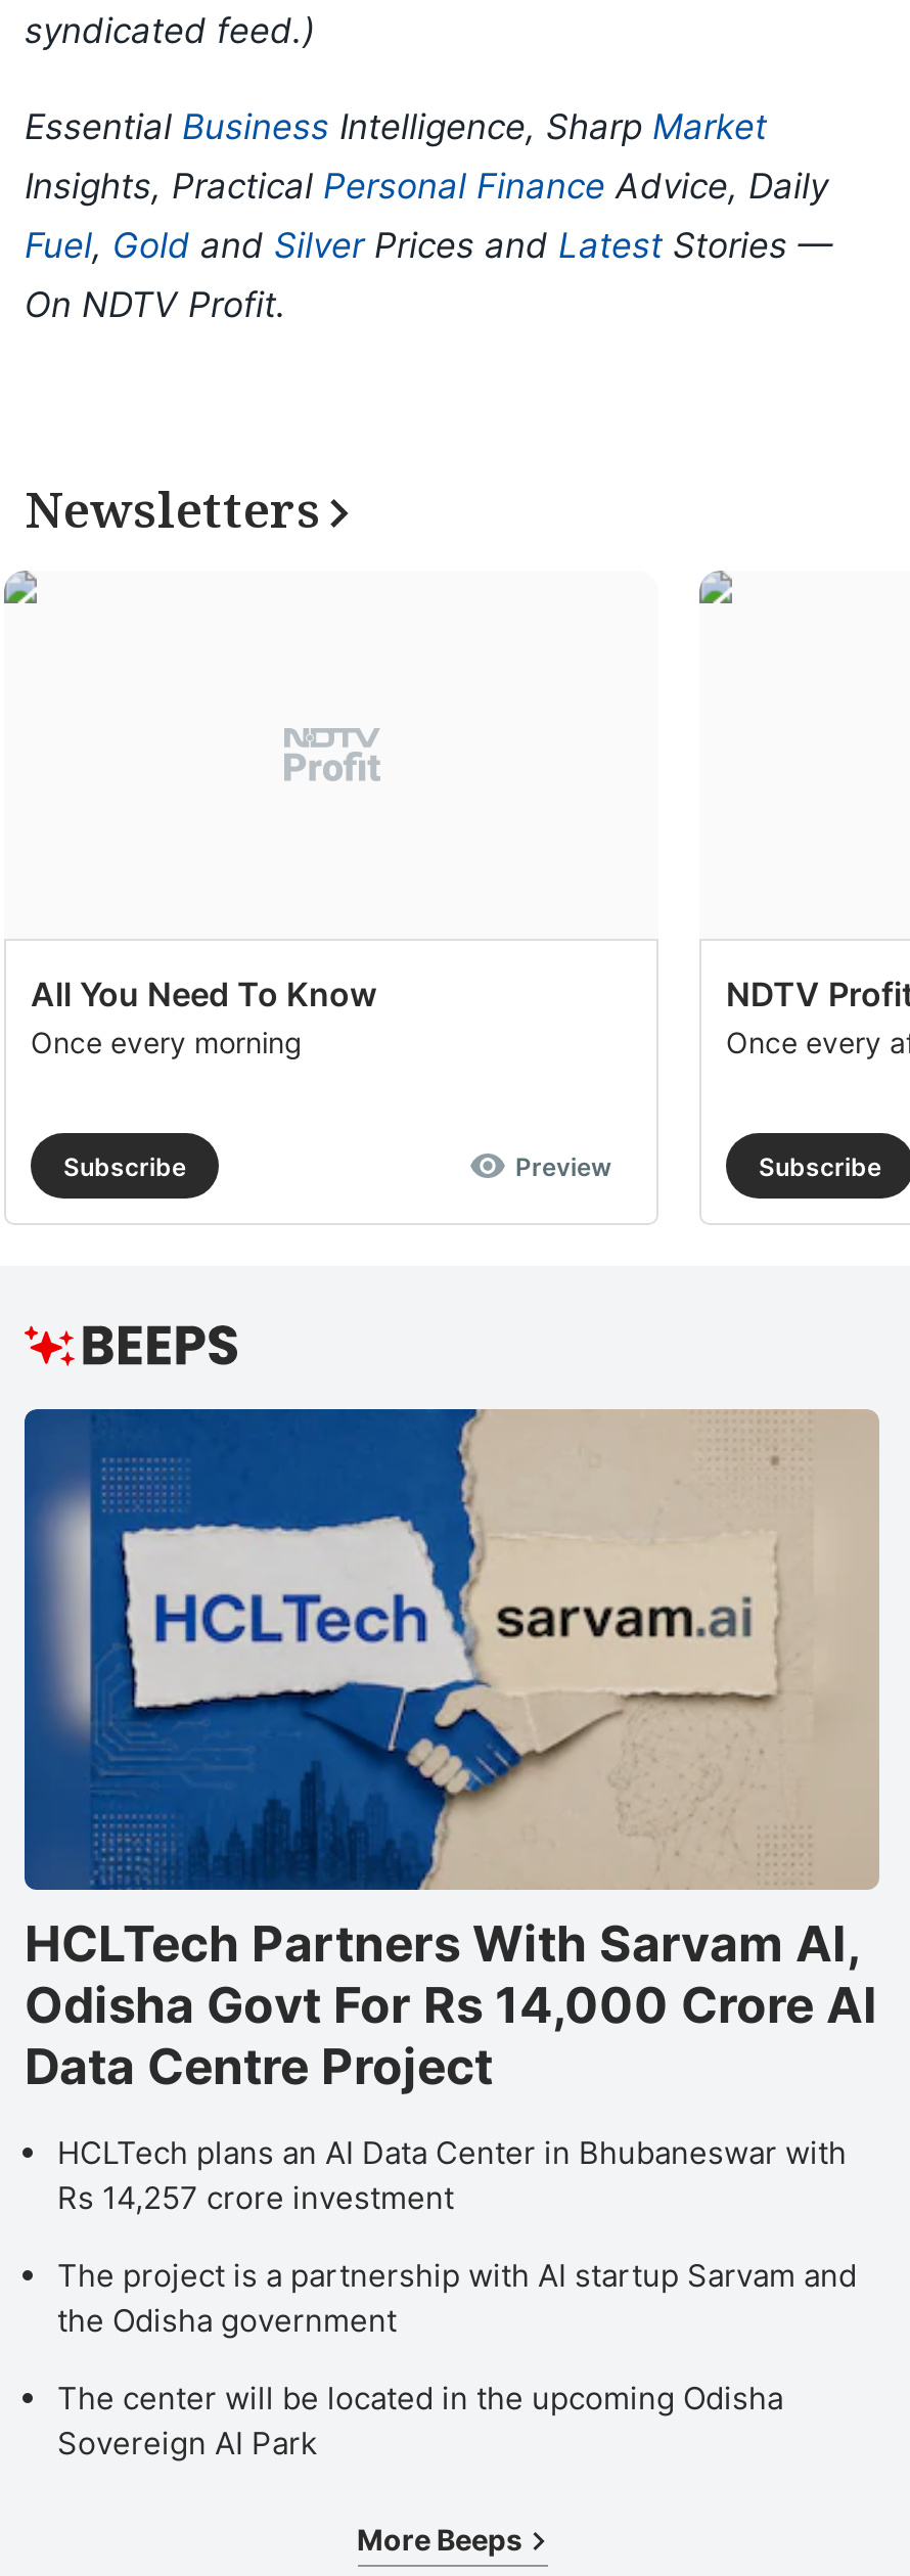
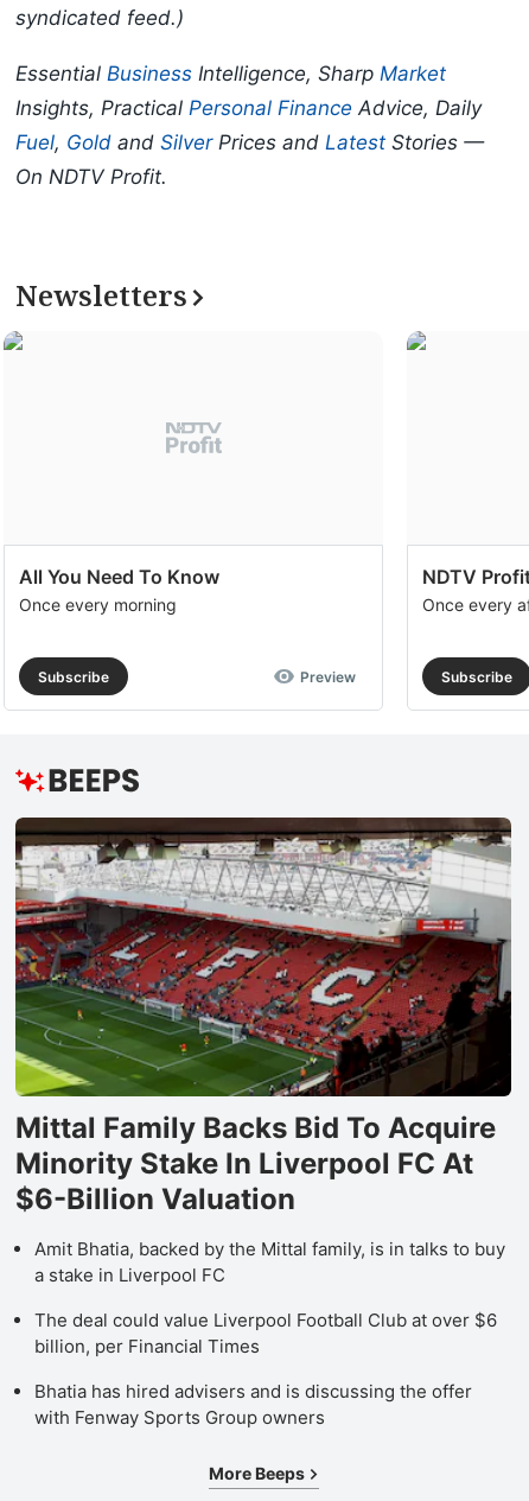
[22,1407,879,2096] [image] | HCLTech Partners With Sarvam AI, | Odisha Govt For Rs 14,000 Crore AI | Data Centre Project -> [14,816,512,1216] [image] | Mittal Family Backs Bid To Acquire | Minority Stake In Liverpool FC At | $6-Billion Valuation
[57,2133,847,2217] HCLTech plans an AI Data Center in Bhubaneswar with | Rs 14,257 crore investment -> [34,1237,505,1286] Amit Bhatia, backed by the Mittal family, is in talks to buy | a stake in Liverpool FC
[57,2256,857,2339] The project is a partnership with AI startup Sarvam and | the Odisha government -> [34,1309,497,1357] The deal could value Liverpool Football Club at over $6 | billion, per Financial Times
[57,2378,783,2462] The center will be located in the upcoming Odisha | Sovereign AI Park -> [34,1380,472,1428] Bhatia has hired advisers and is discussing the offer | with Fenway Sports Group owners

